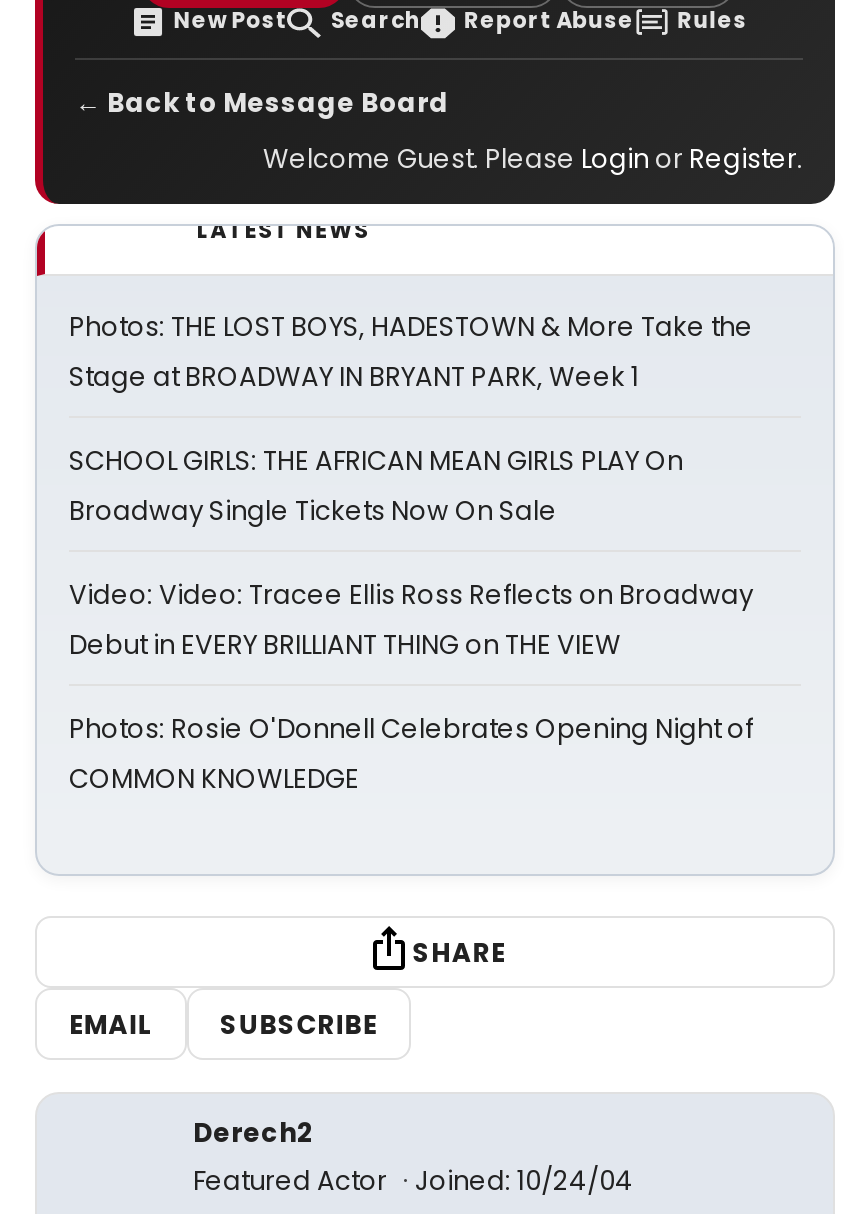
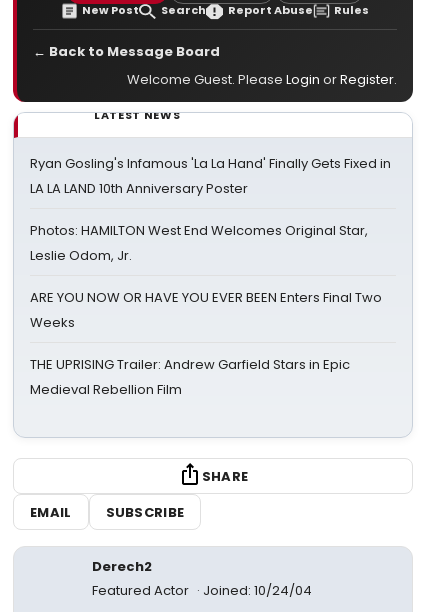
[69,308,753,396] Photos: THE LOST BOYS, HADESTOWN & More Take the | Stage at BROADWAY IN BRYANT PARK, Week 1 -> [30,154,391,198] Ryan Gosling's Infamous 'La La Hand' Finally Gets Fixed in | LA LA LAND 10th Anniversary Poster
[69,442,683,530] SCHOOL GIRLS: THE AFRICAN MEAN GIRLS PLAY On | Broadway Single Tickets Now On Sale -> [30,221,368,265] Photos: HAMILTON West End Welcomes Original Star, | Leslie Odom, Jr.
[69,576,753,664] Video: Video: Tracee Ellis Ross Reflects on Broadway | Debut in EVERY BRILLIANT THING on THE VIEW -> [30,288,382,332] ARE YOU NOW OR HAVE YOU EVER BEEN Enters Final Two | Weeks
[69,710,753,798] Photos: Rosie O'Donnell Celebrates Opening Night of | COMMON KNOWLEDGE -> [30,355,350,399] THE UPRISING Trailer: Andrew Garfield Stars in Epic | Medieval Rebellion Film

